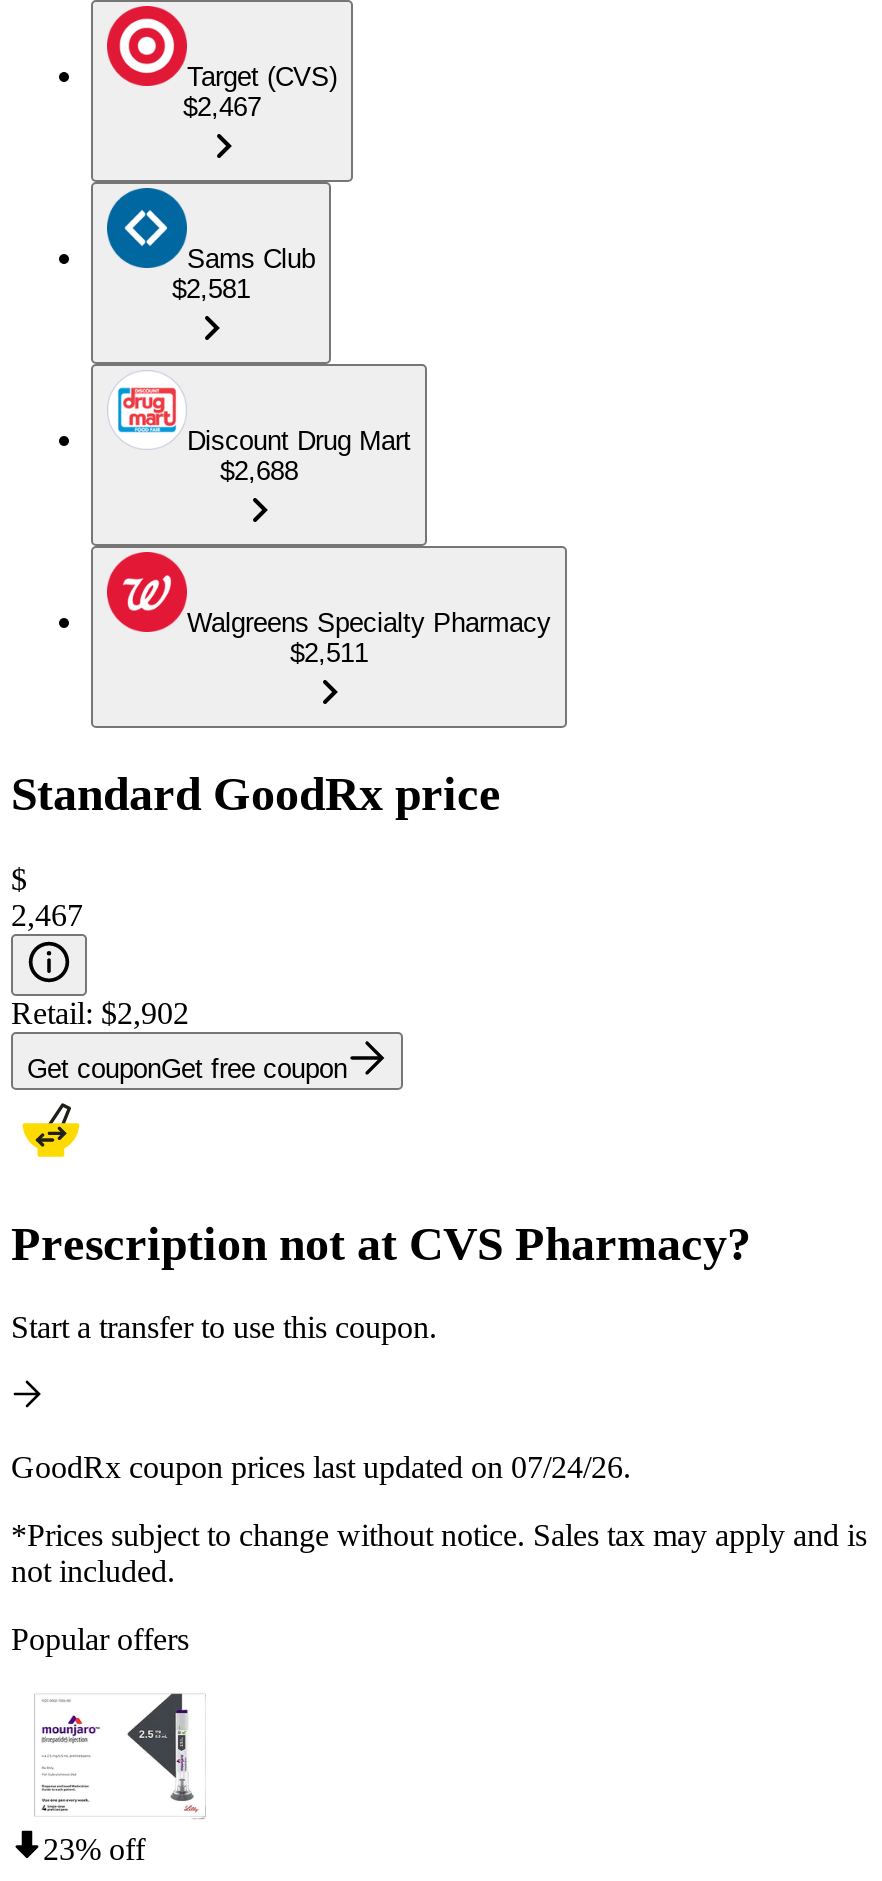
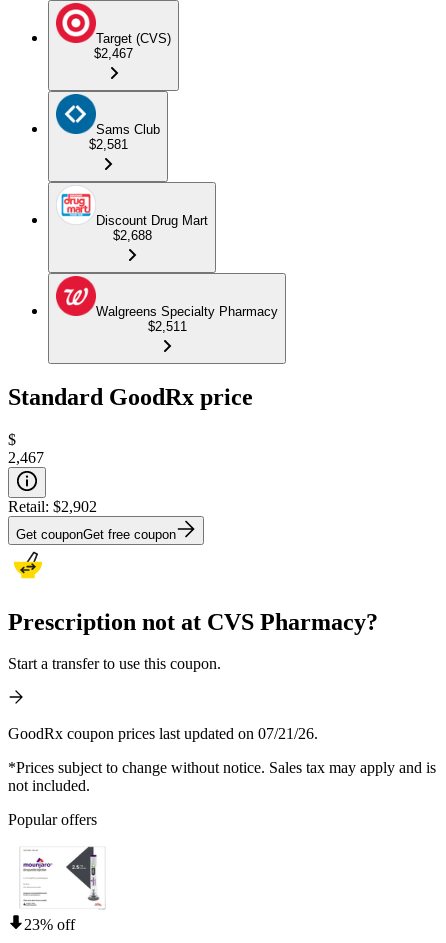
[11,1451,631,1485] GoodRx coupon prices last updated on 07/24/26. -> [8,725,318,742] GoodRx coupon prices last updated on 07/21/26.

